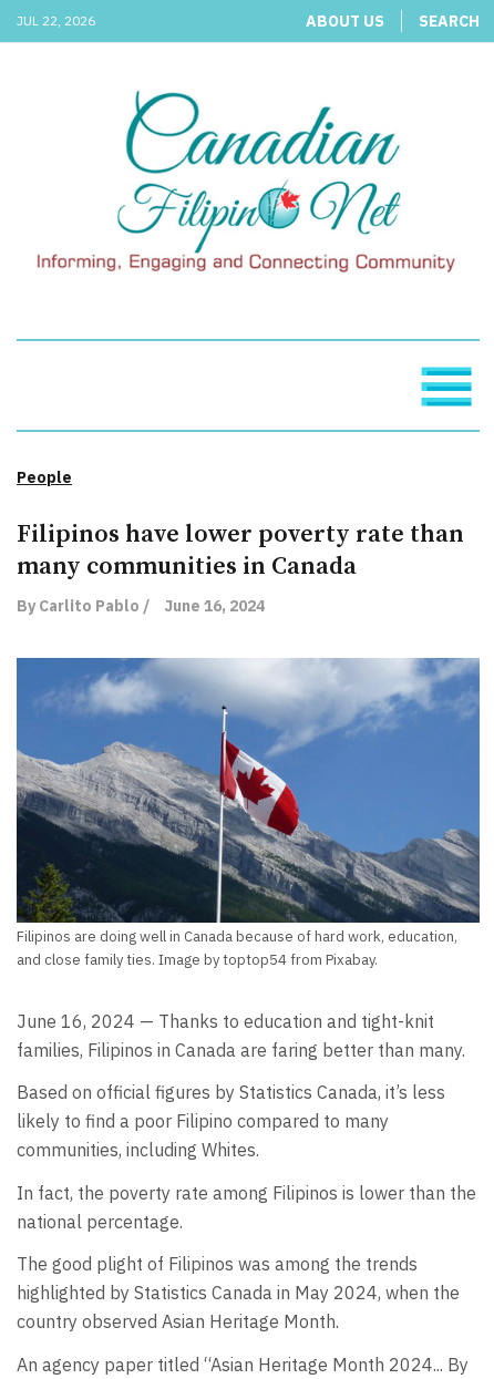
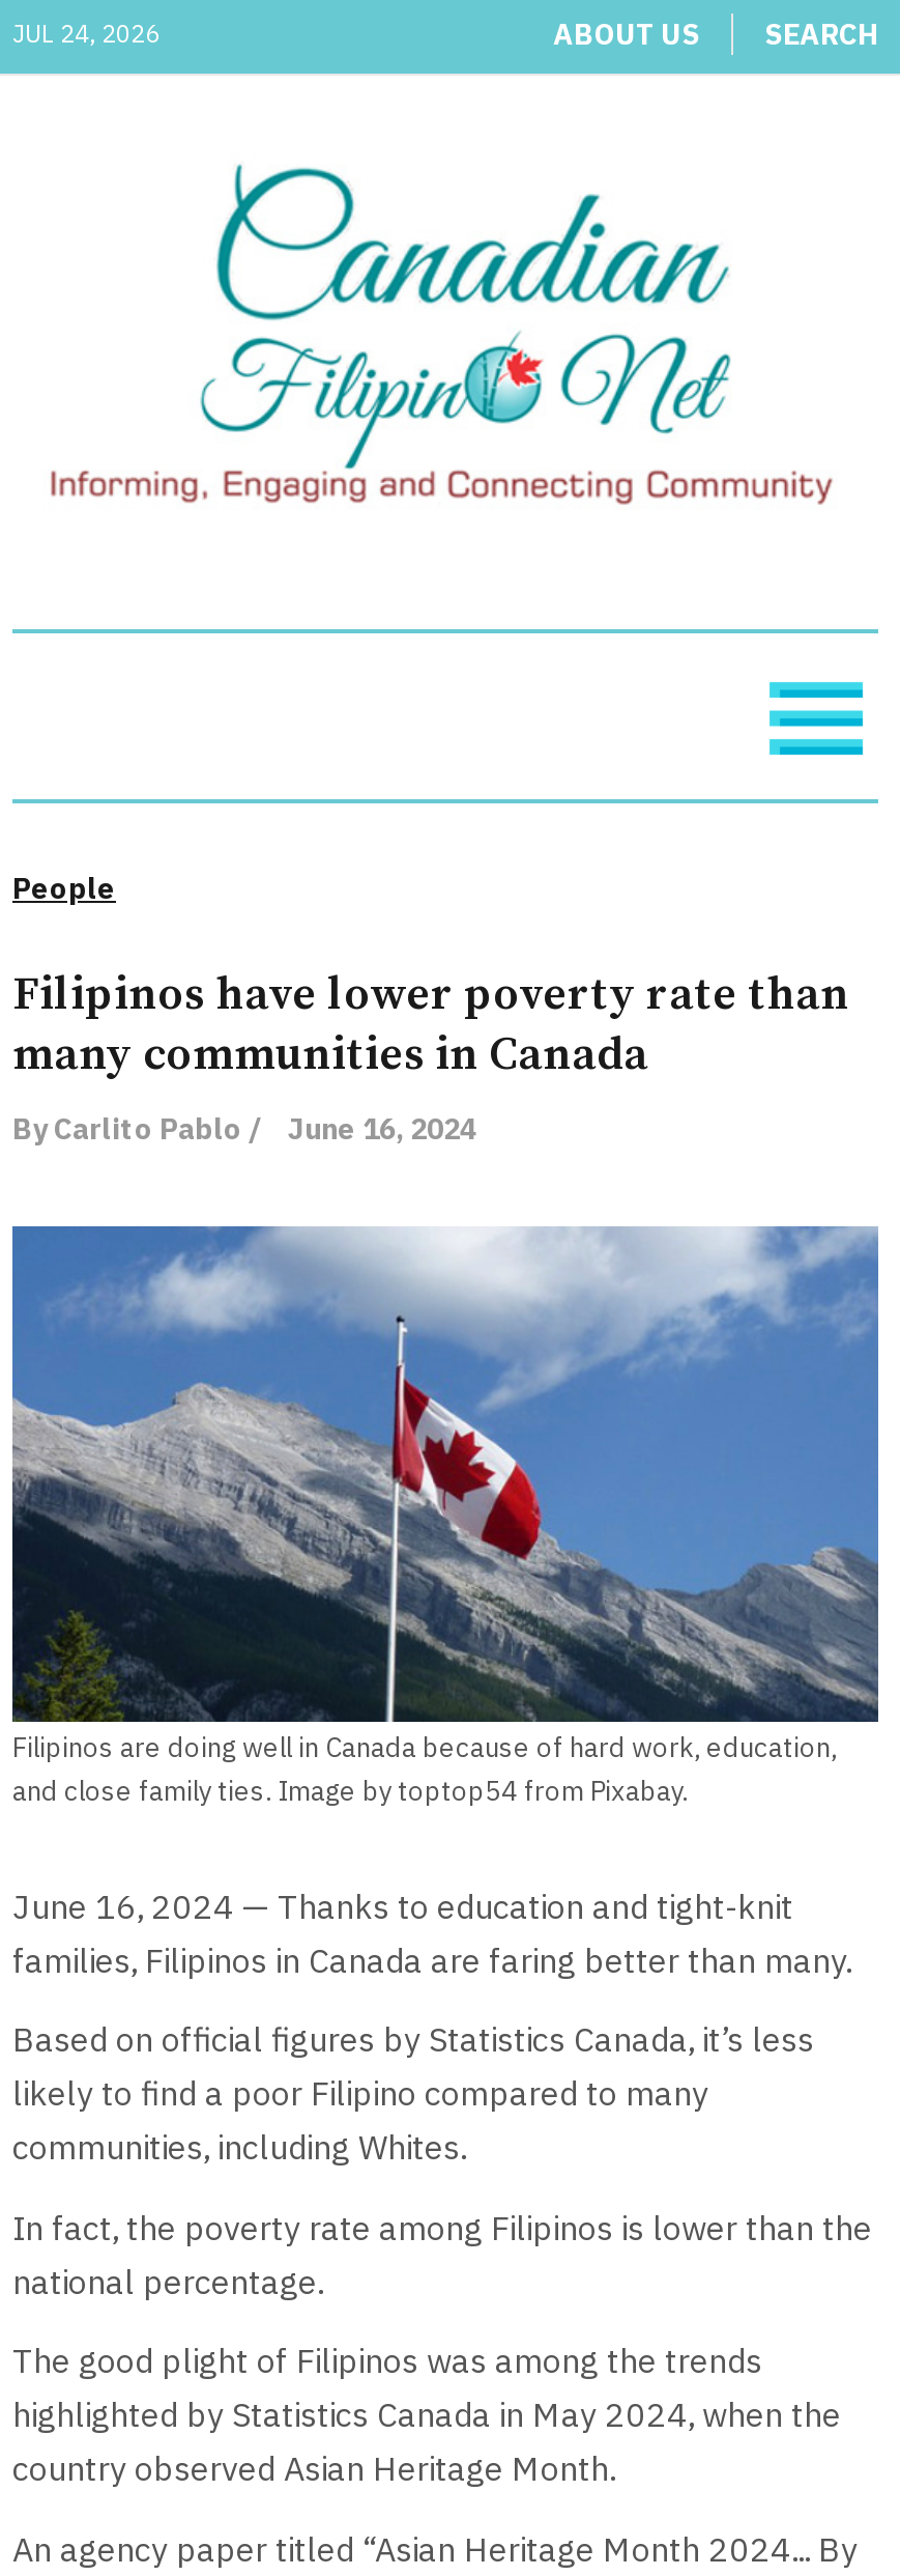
[17,12,95,28] JUL 22, 2026 -> [12,17,159,48] JUL 24, 2026

